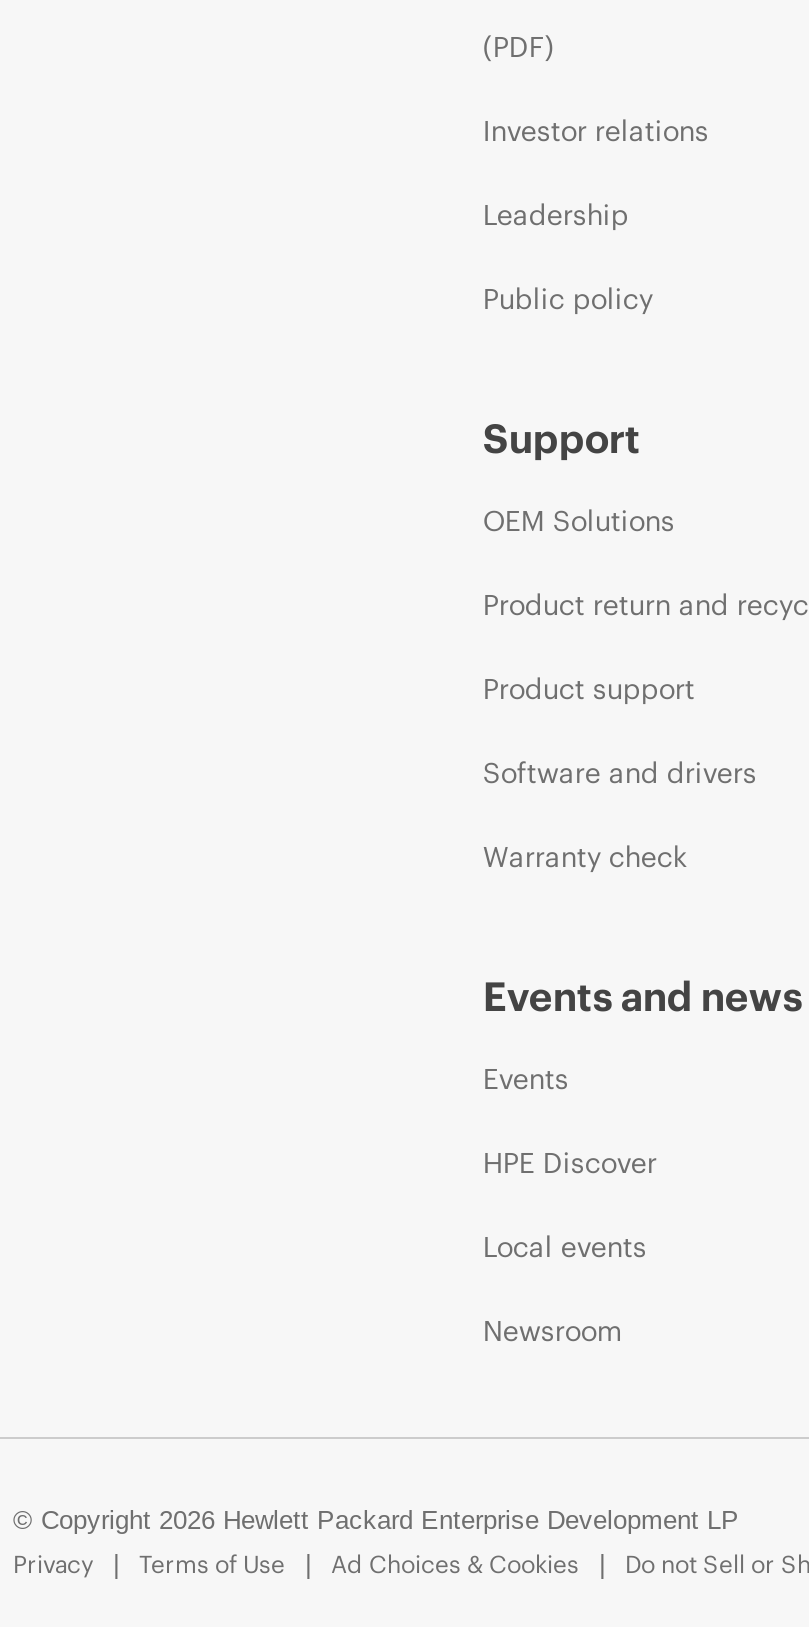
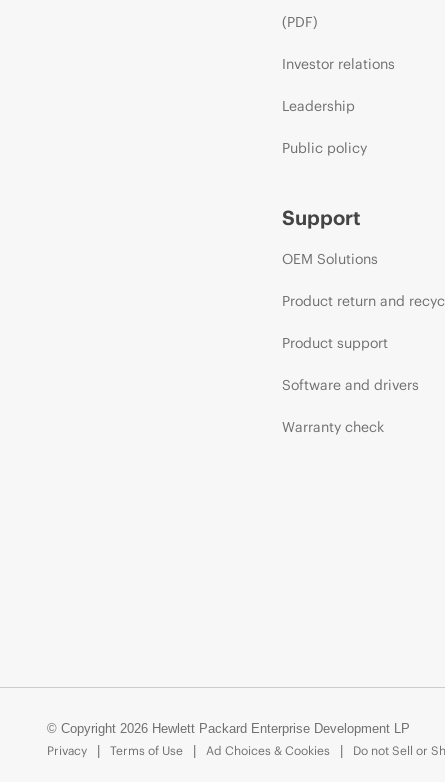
[483,970,803,1348] Events and news | Events | HPE Discover | Local events | Newsroom -> none

